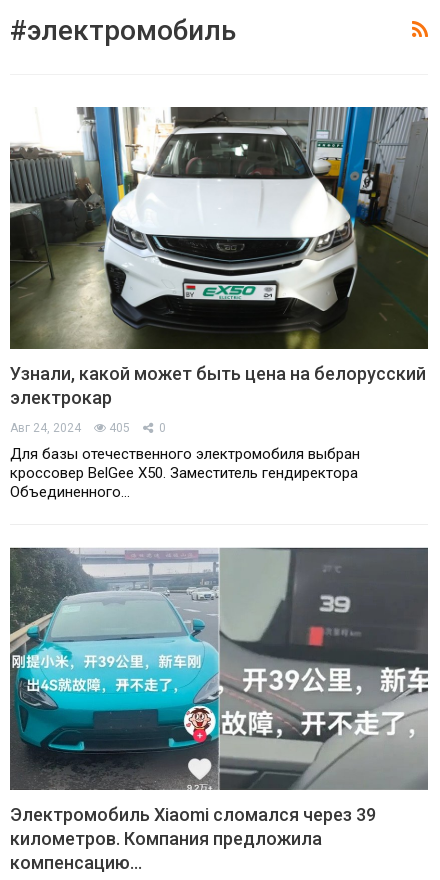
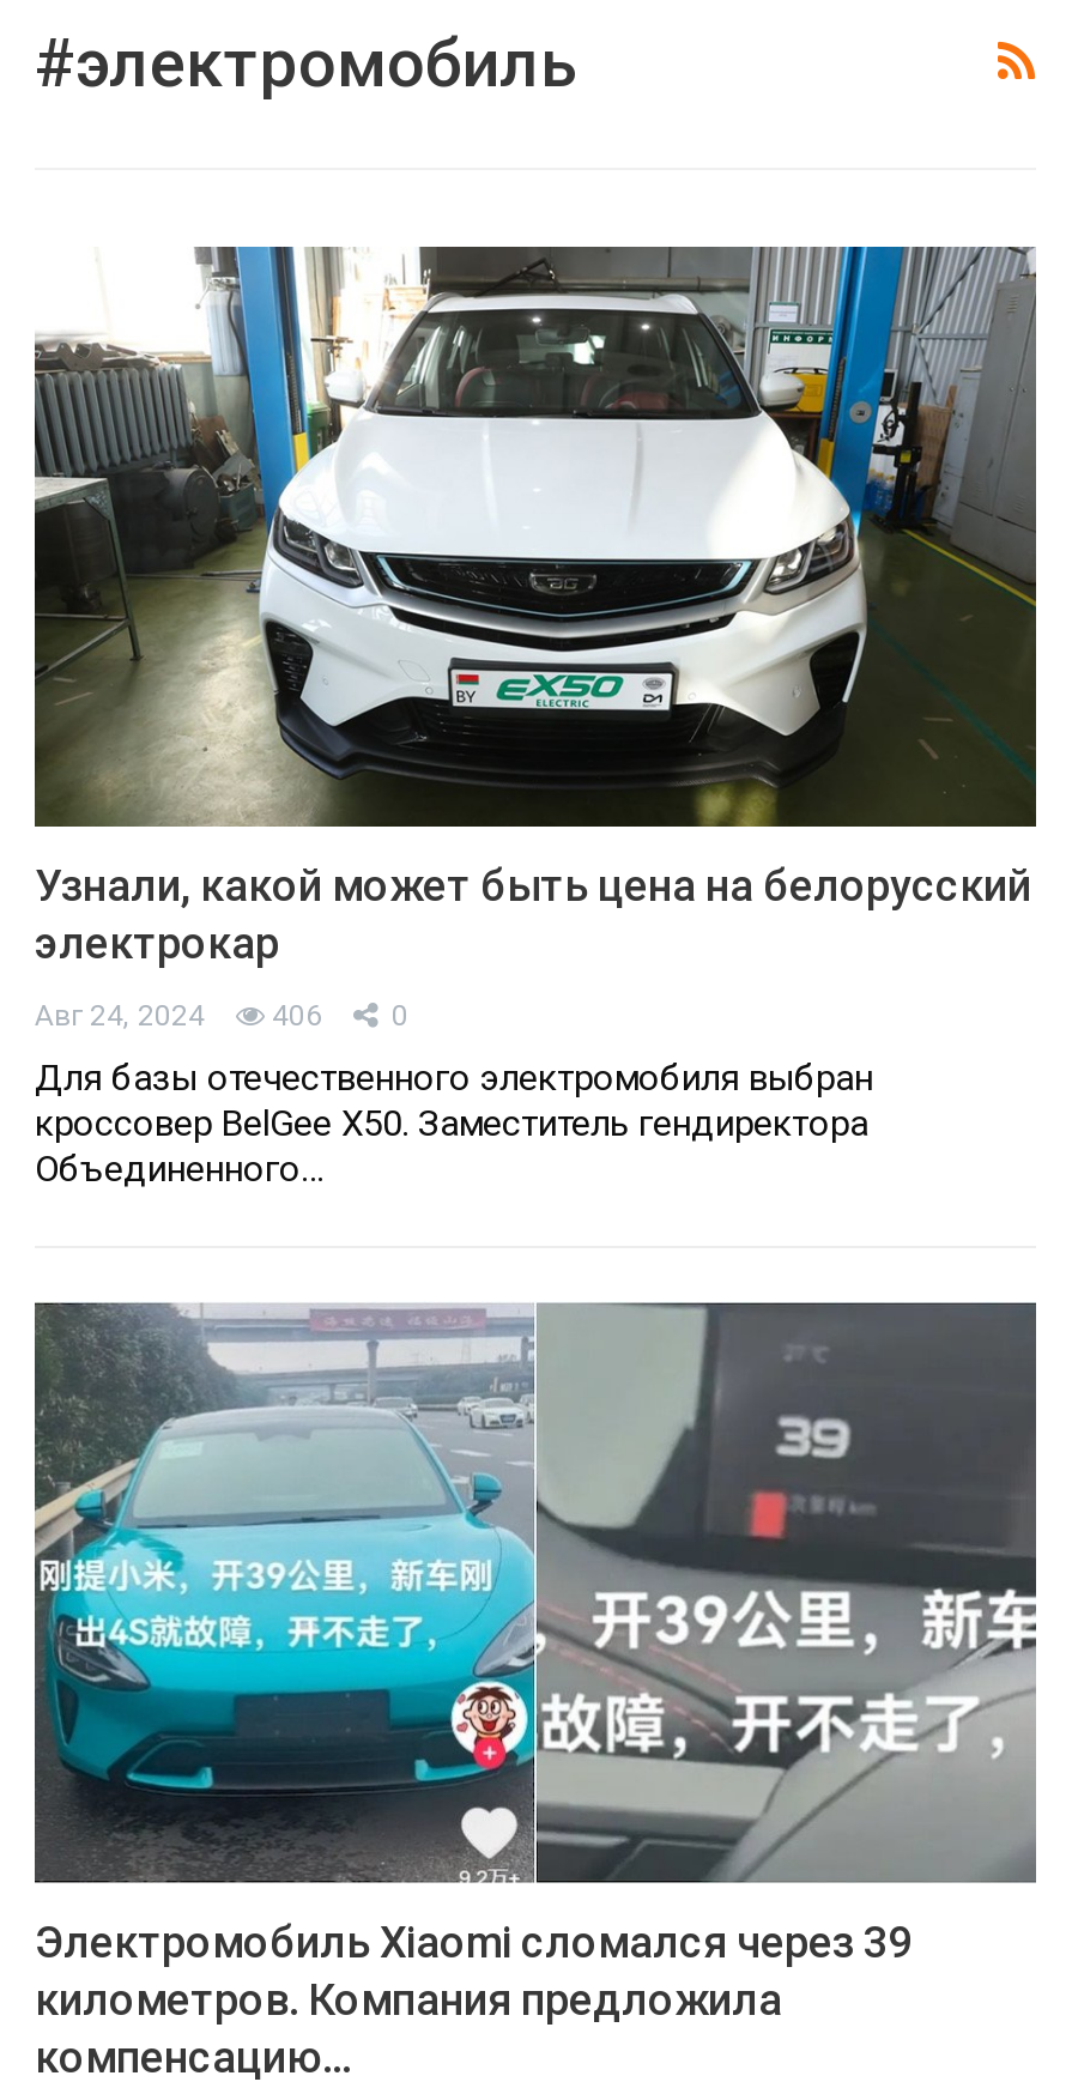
[10,421,166,435] Авг 24, 2024 405 0 -> [35,1000,408,1034] Авг 24, 2024 406 0

